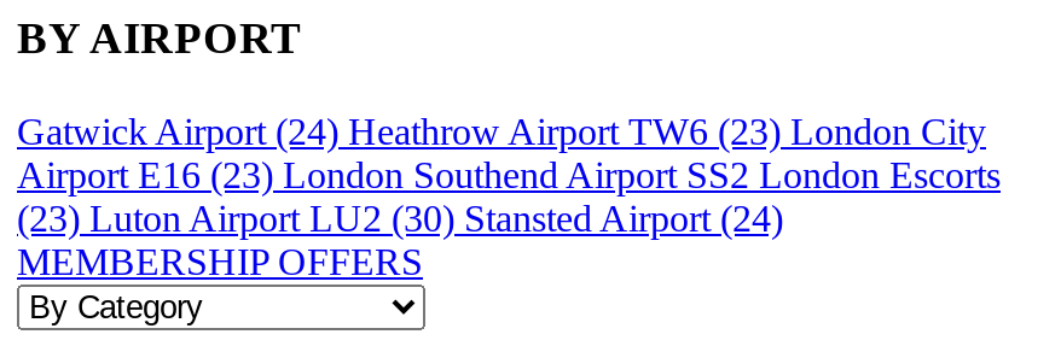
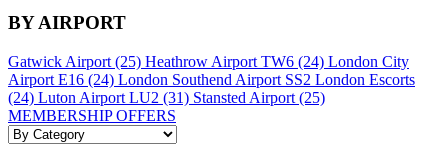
[17,110,986,151] Gatwick Airport (24) Heathrow Airport TW6 (23) London City -> [8,52,409,69] Gatwick Airport (25) Heathrow Airport TW6 (24) London City
[17,153,1001,194] Airport E16 (23) London Southend Airport SS2 London Escorts -> [8,70,415,87] Airport E16 (24) London Southend Airport SS2 London Escorts
[17,197,783,237] (23) Luton Airport LU2 (30) Stansted Airport (24) -> [8,88,325,105] (24) Luton Airport LU2 (31) Stansted Airport (25)

